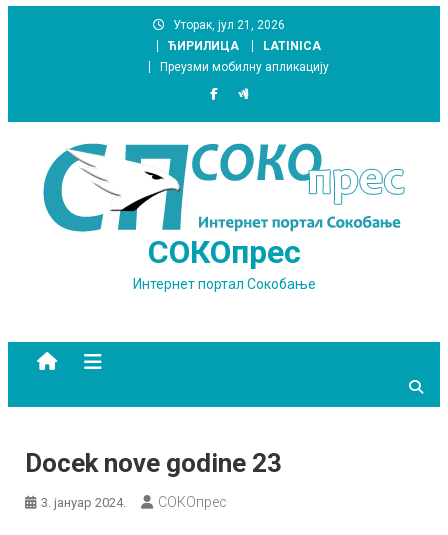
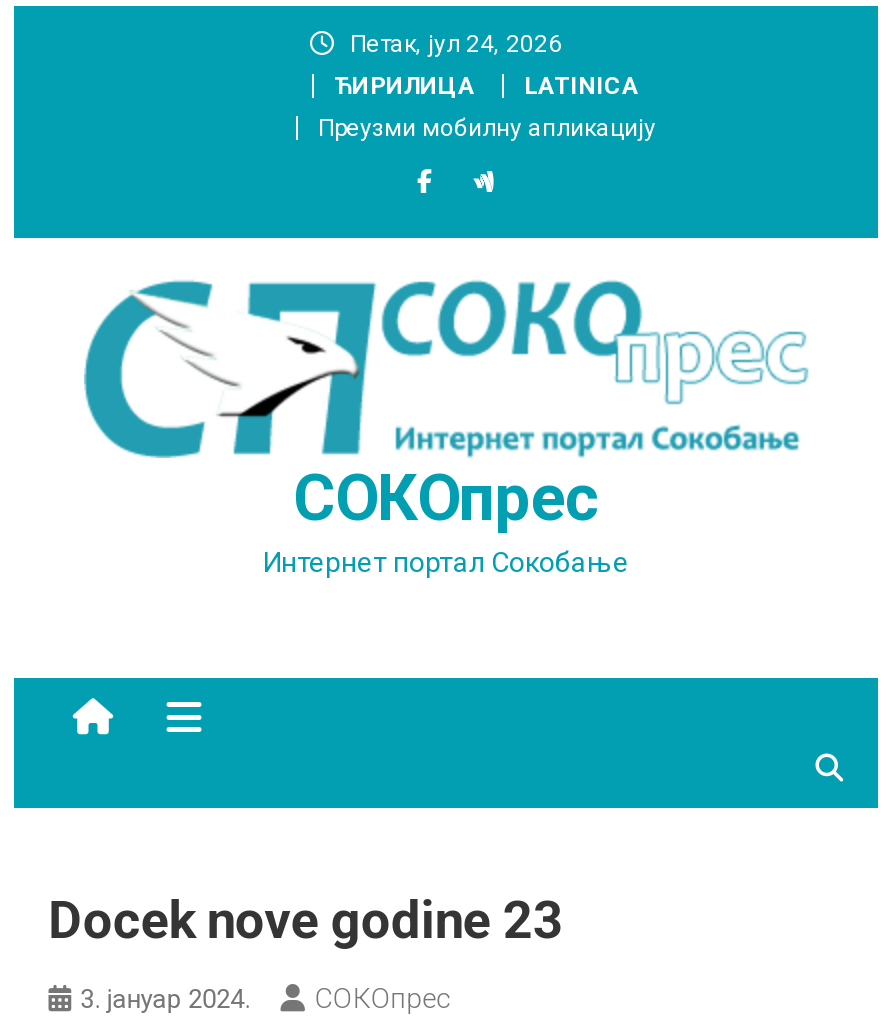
[173,18,285,32] Уторак, јул 21, 2026 -> [350,30,562,58] Петак, јул 24, 2026

